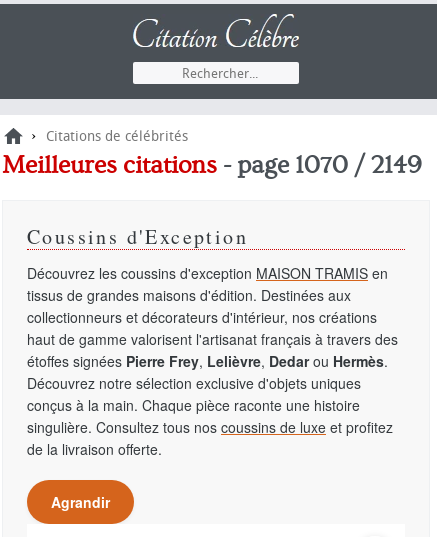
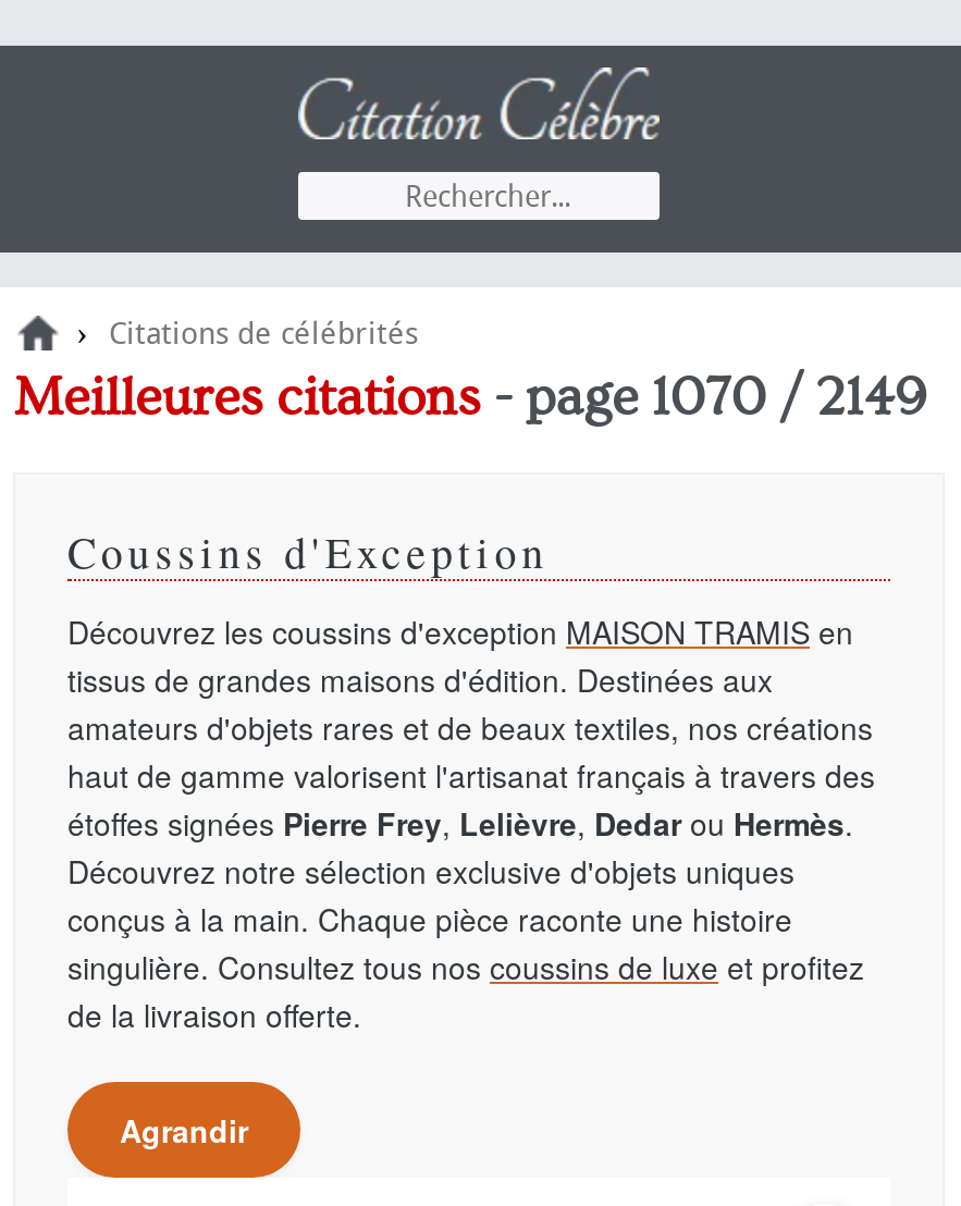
[27,307,377,327] collectionneurs et décorateurs d'intérieur, nos créations -> [67,705,873,749] amateurs d'objets rares et de beaux textiles, nos créations

